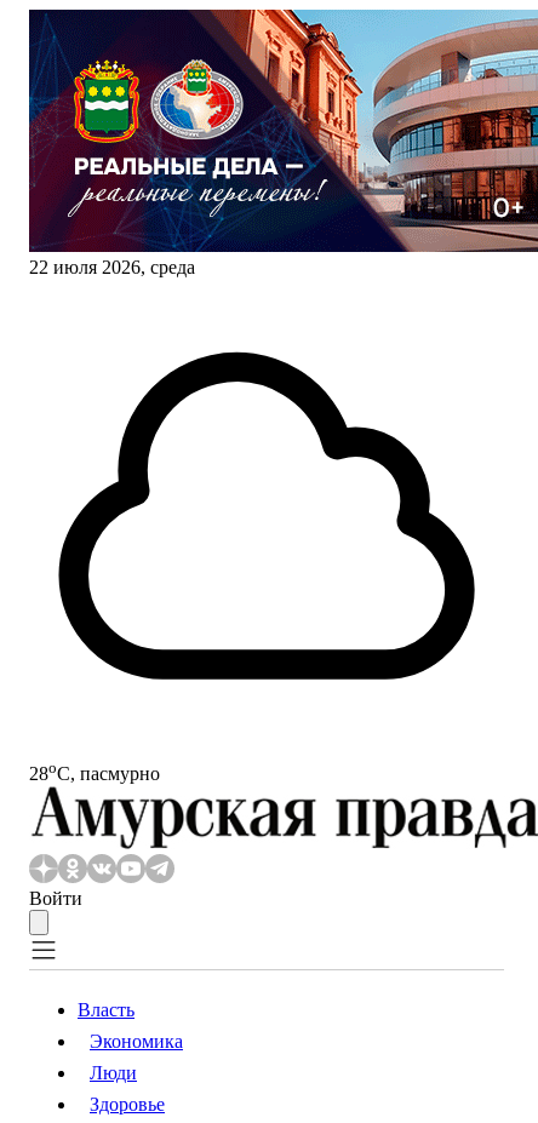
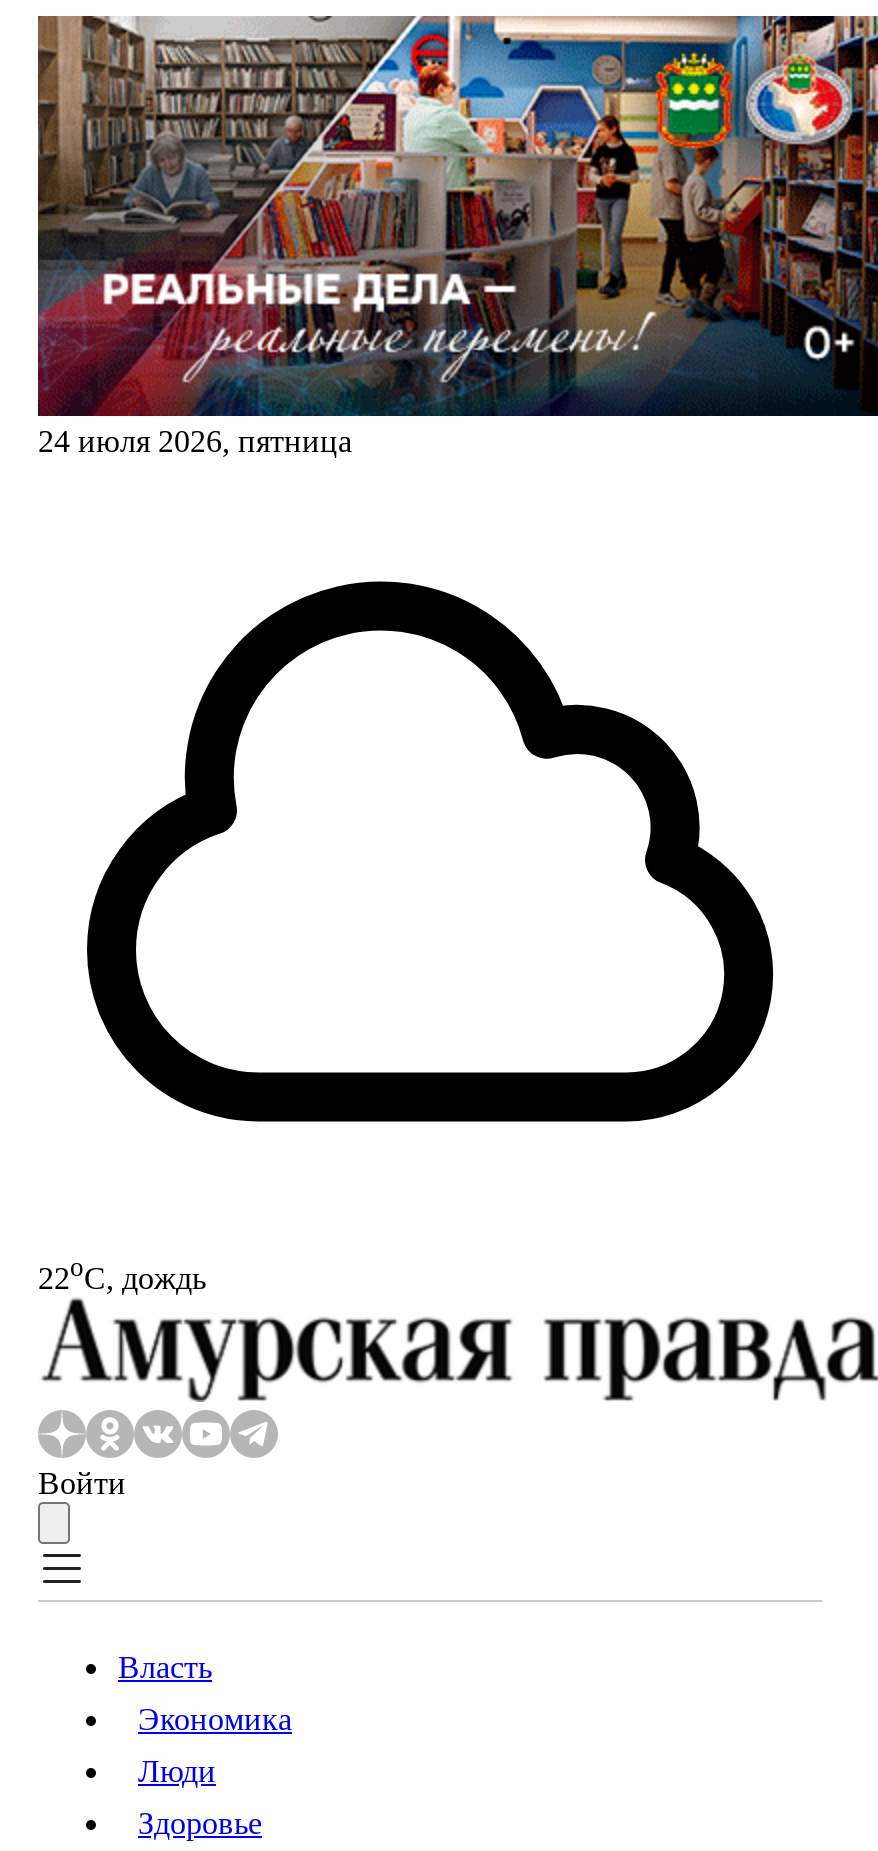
[28,8,534,277] [image] | 22 июля 2026, среда -> [36,14,872,458] [image] | 24 июля 2026, пятница
[29,758,160,784] 28oС, пасмурно -> [38,1252,206,1295] 22oС, дождь

